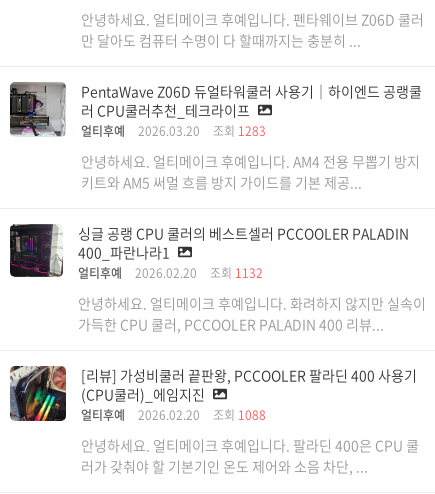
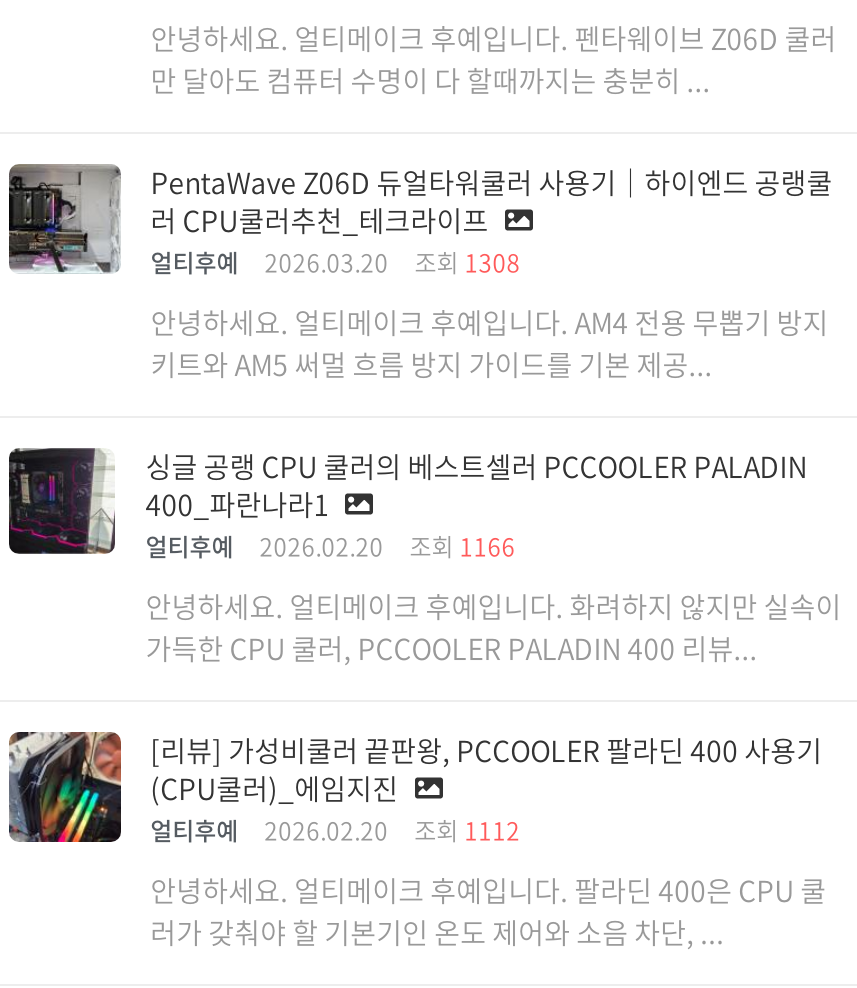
[81,122,266,140] 얼티후예 2026.03.20 조회 1283 -> [150,243,520,279] 얼티후예 2026.03.20 조회 1308
[78,264,263,282] 얼티후예 2026.02.20 조회 1132 -> [145,527,515,563] 얼티후예 2026.02.20 조회 1166
[81,406,266,424] 얼티후예 2026.02.20 조회 1088 -> [150,811,520,847] 얼티후예 2026.02.20 조회 1112

